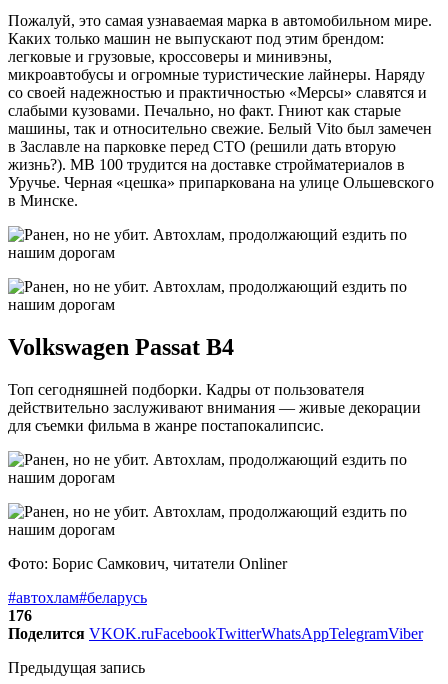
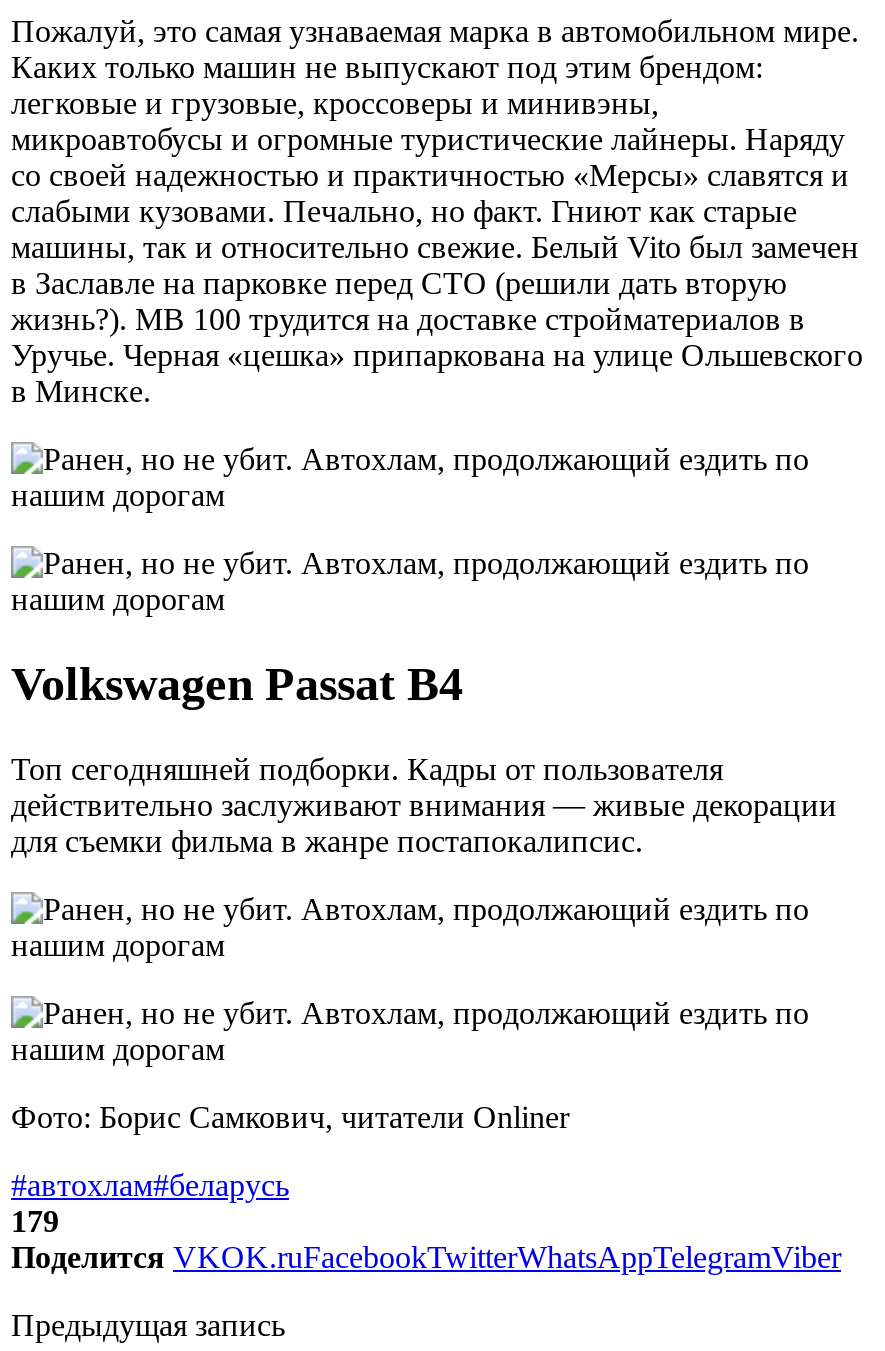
[8,607,32,624] 176 -> [11,1204,59,1238] 179

